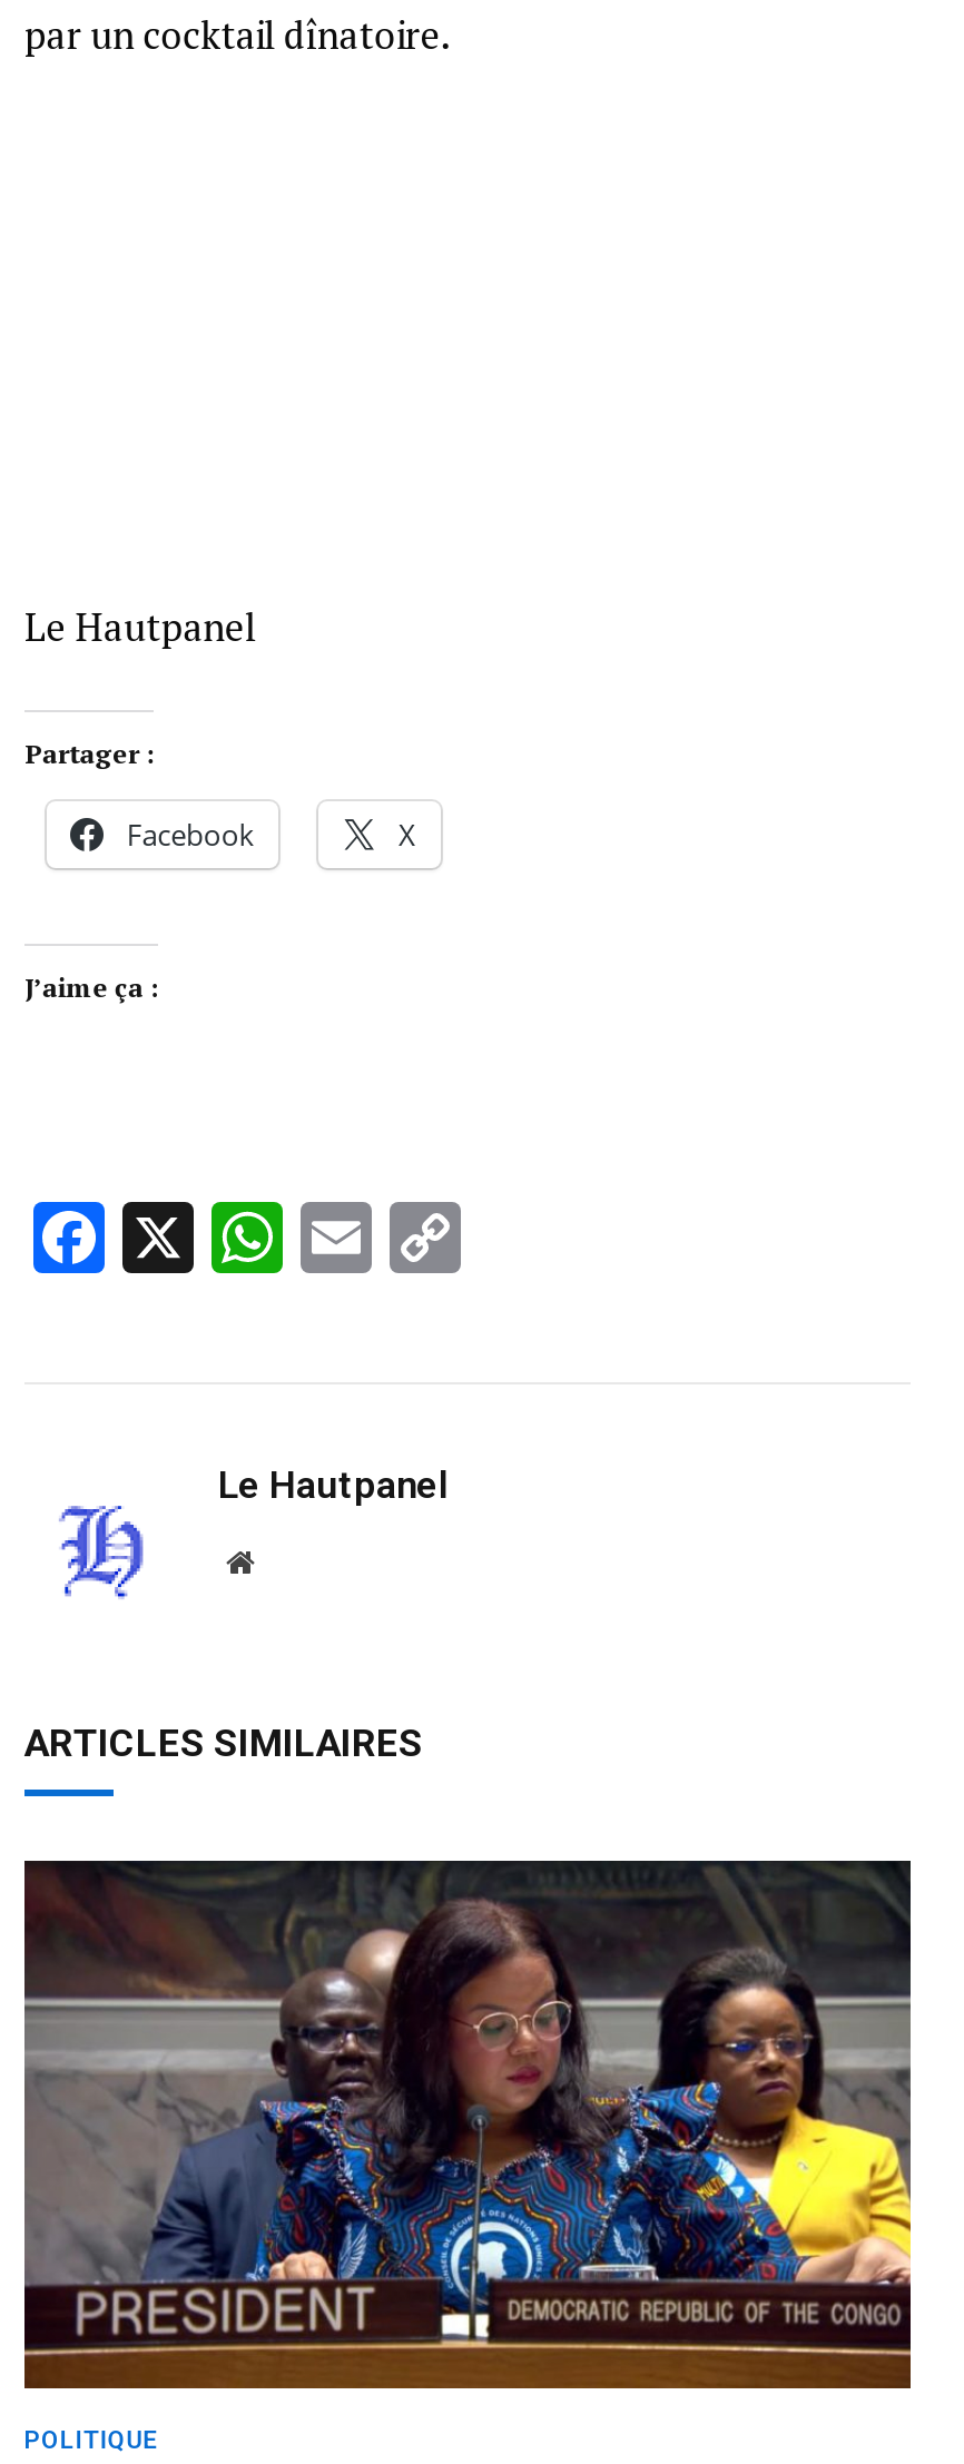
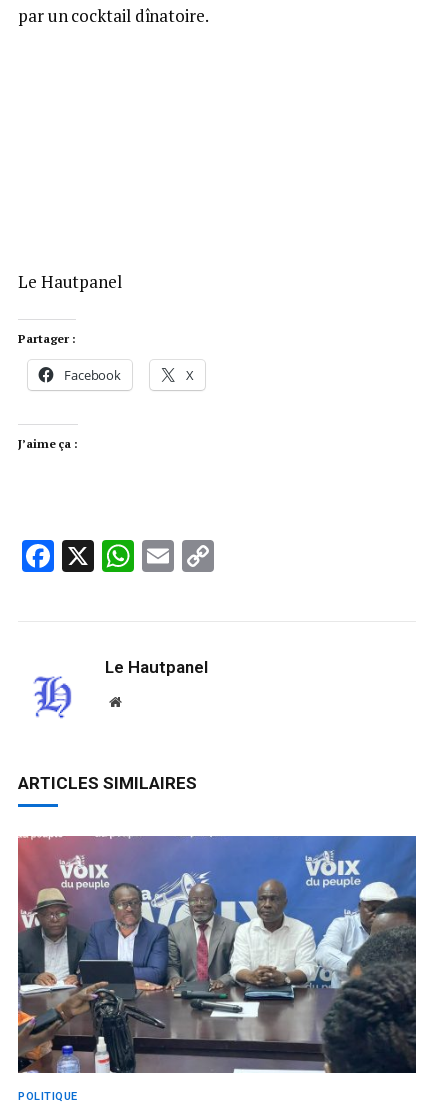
[22,1859,913,2391] [image] -> [17,835,417,1074] [image]

